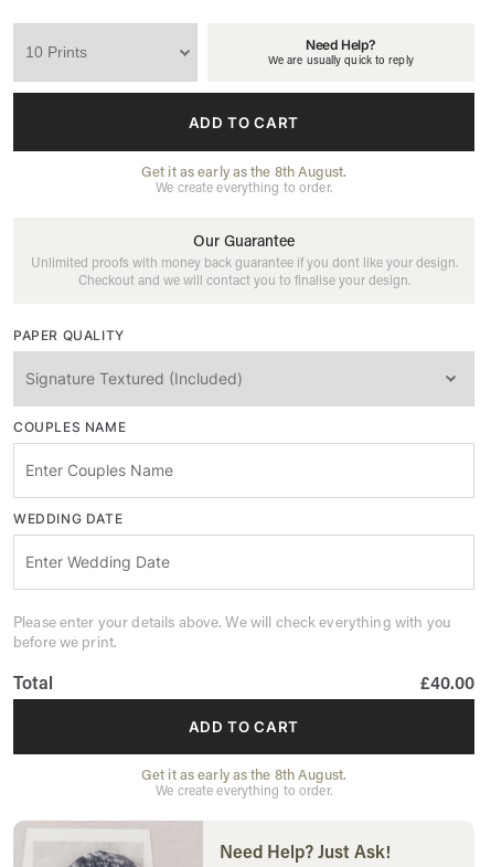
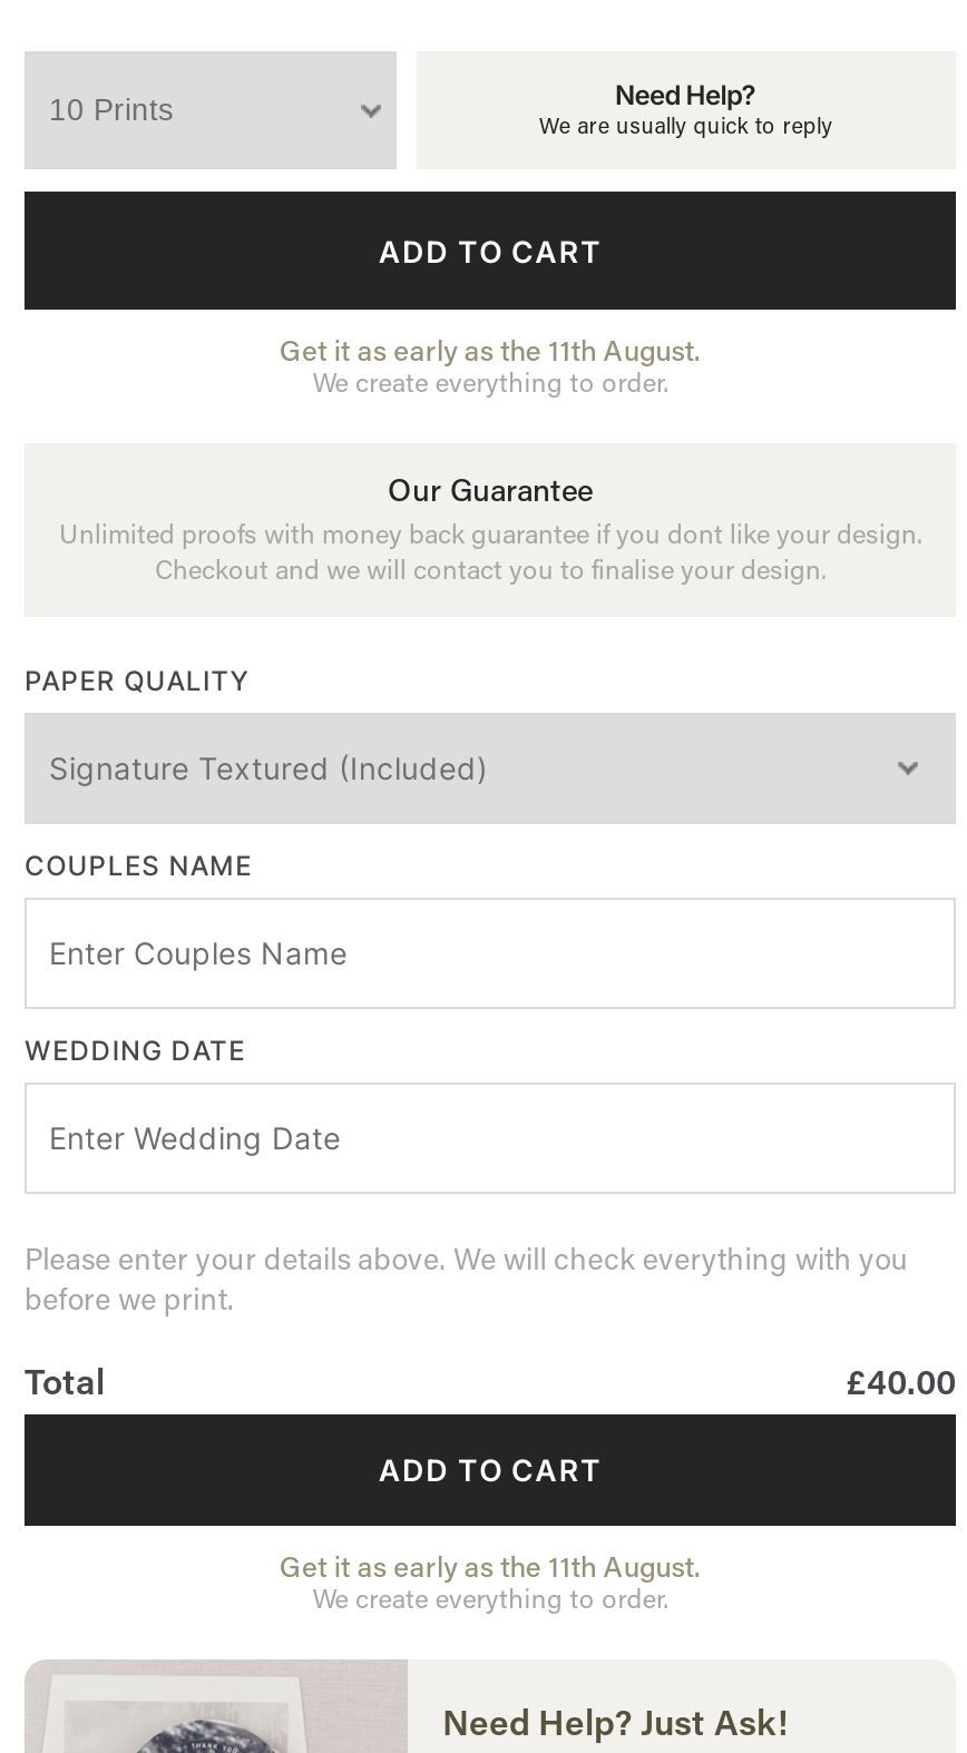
[141,161,346,180] Get it as early as the 8th August. -> [279,330,701,368] Get it as early as the 11th August.
[141,764,346,783] Get it as early as the 8th August. -> [279,1546,701,1584] Get it as early as the 11th August.

